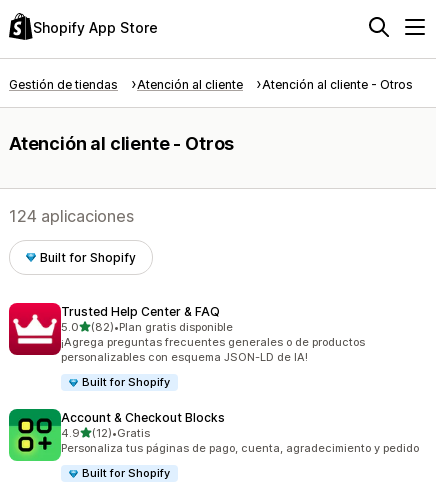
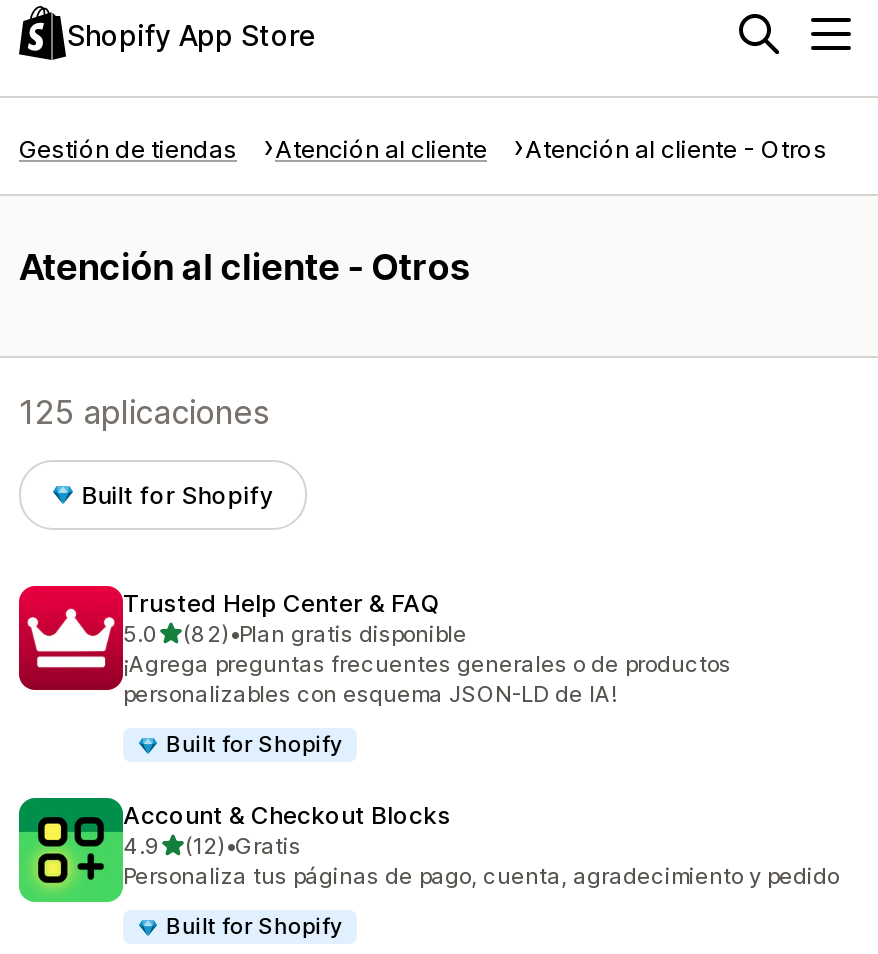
[9,206,134,226] 124 aplicaciones -> [19,392,269,432] 125 aplicaciones

